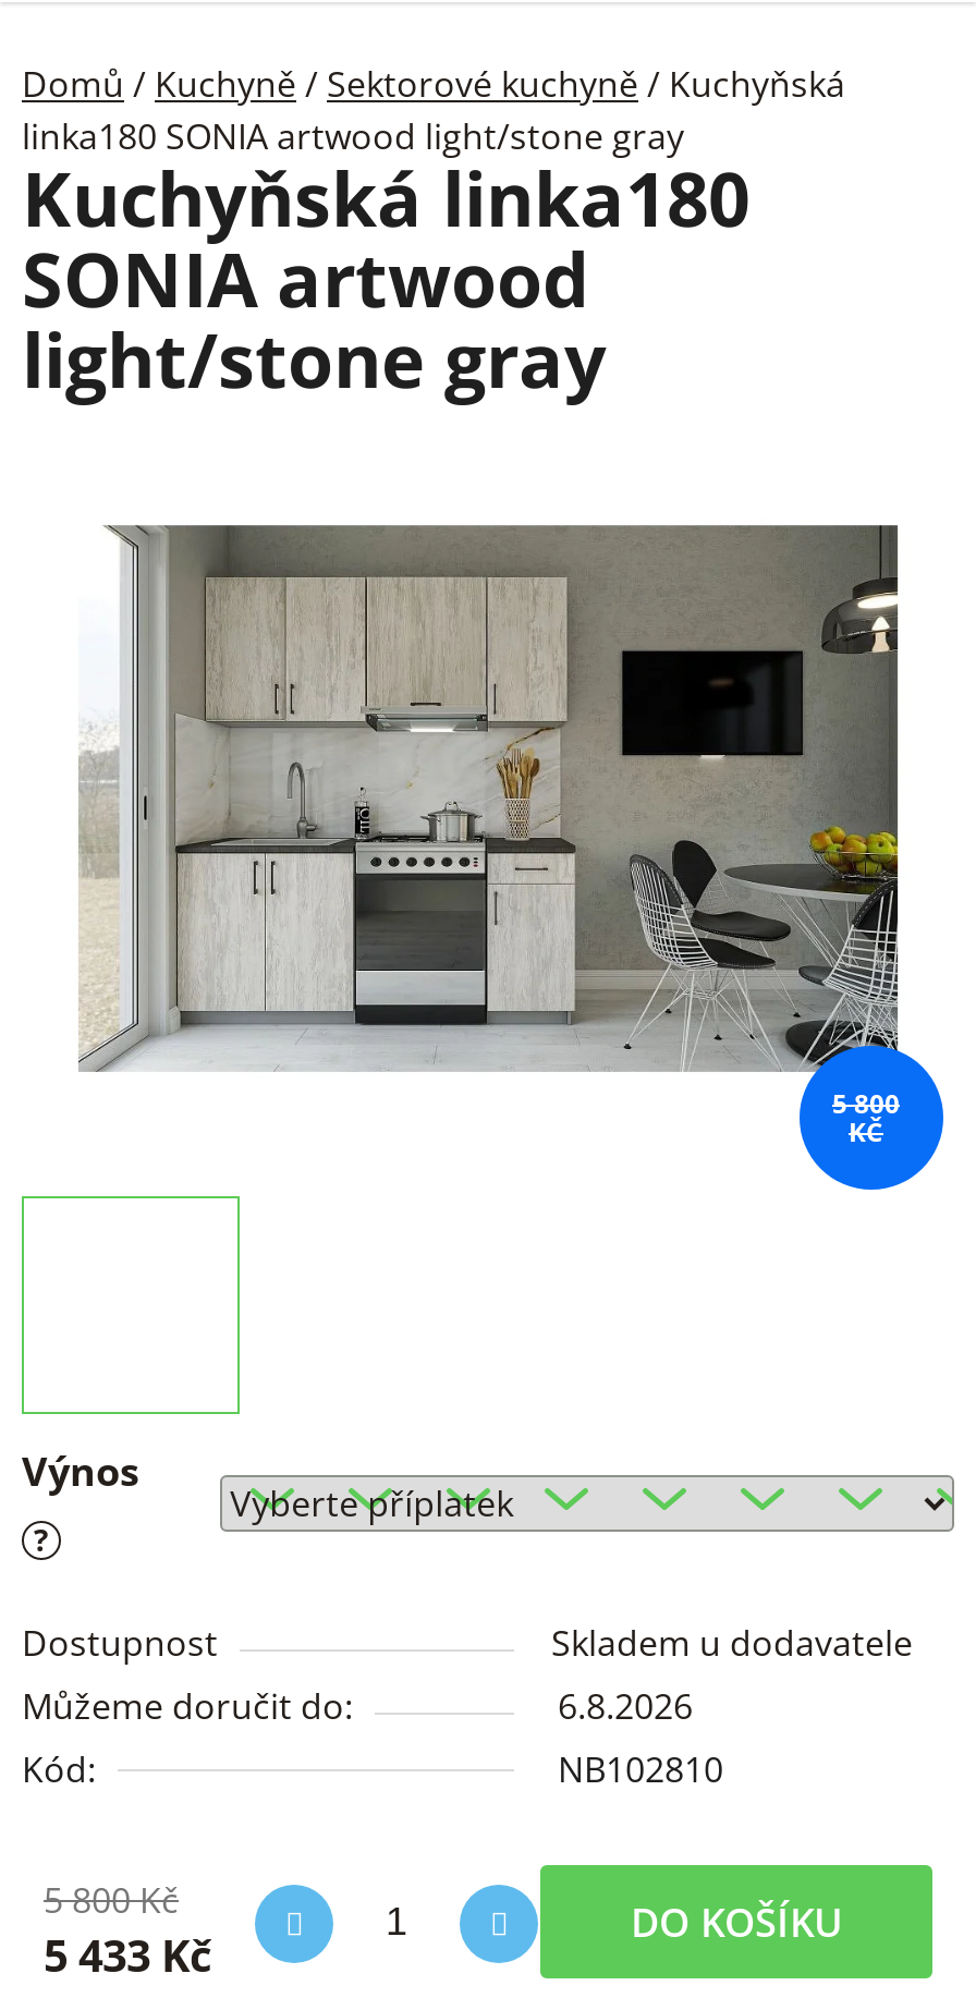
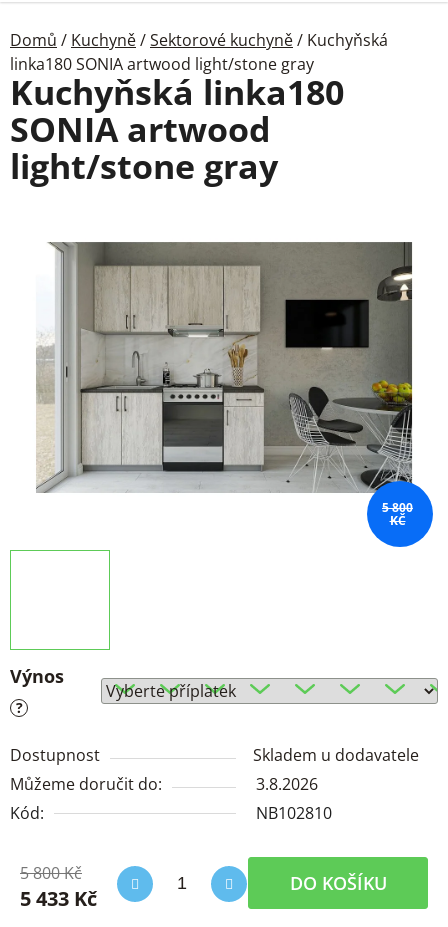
[558,1683,693,1731] 6.8.2026 -> [256,773,318,795] 3.8.2026

